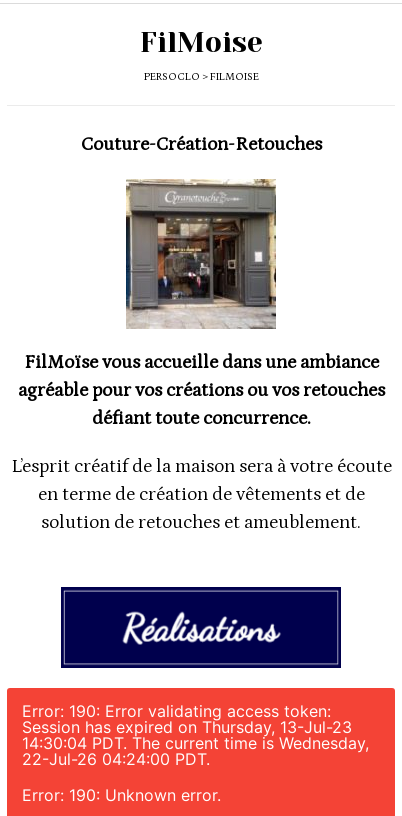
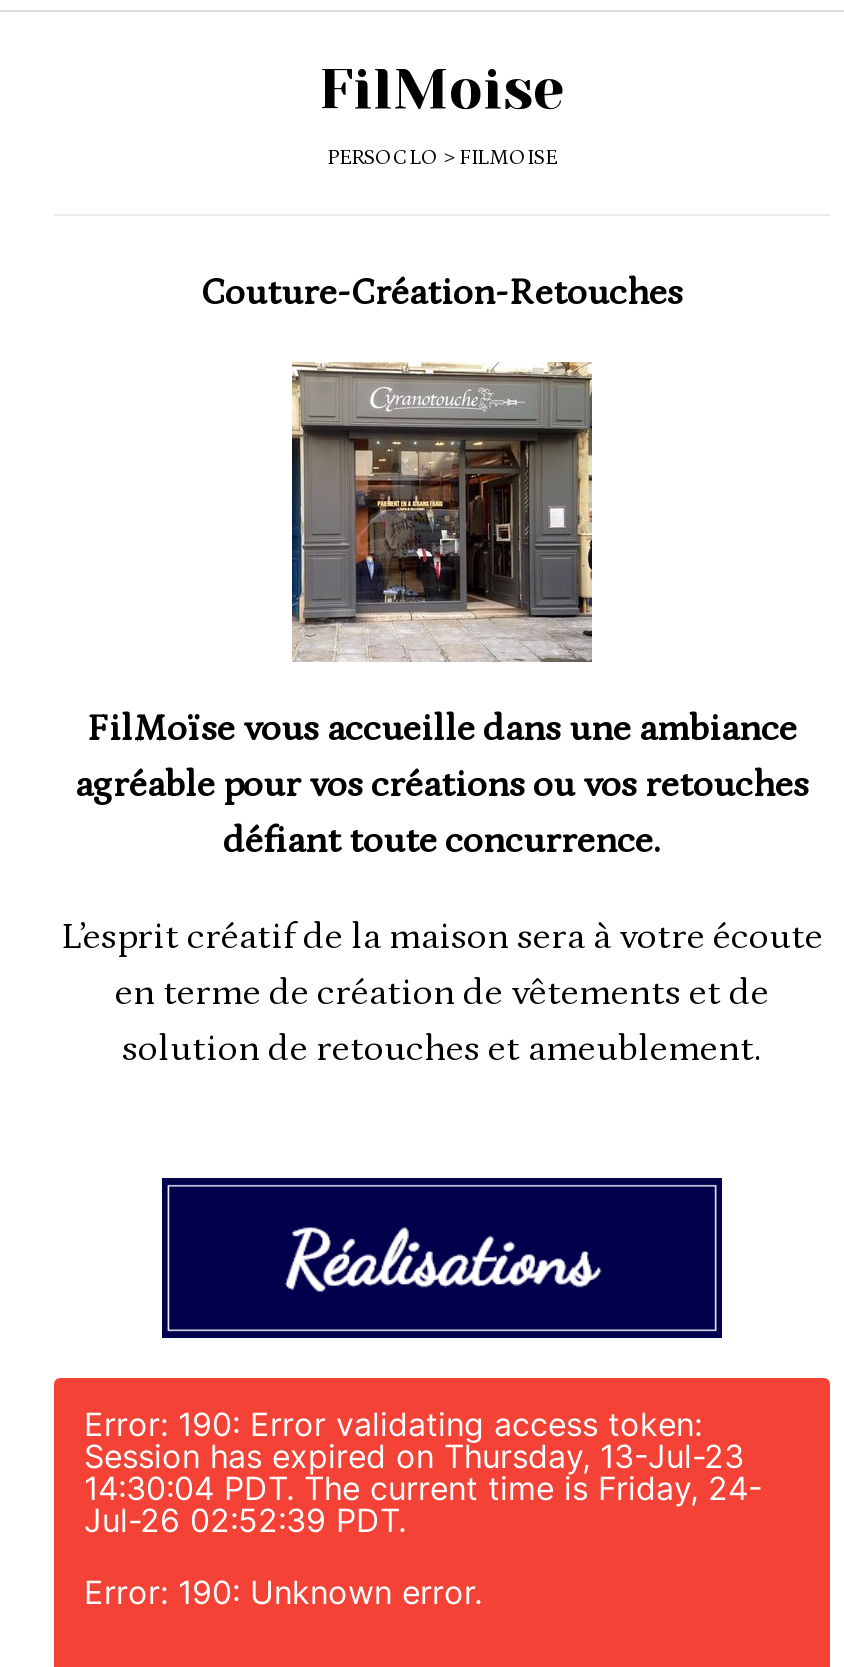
[22,733,369,769] 14:30:04 PDT. The current time is Wednesday, | 22-Jul-26 04:24:00 PDT. -> [84,1469,762,1541] 14:30:04 PDT. The current time is Friday, 24- | Jul-26 02:52:39 PDT.

